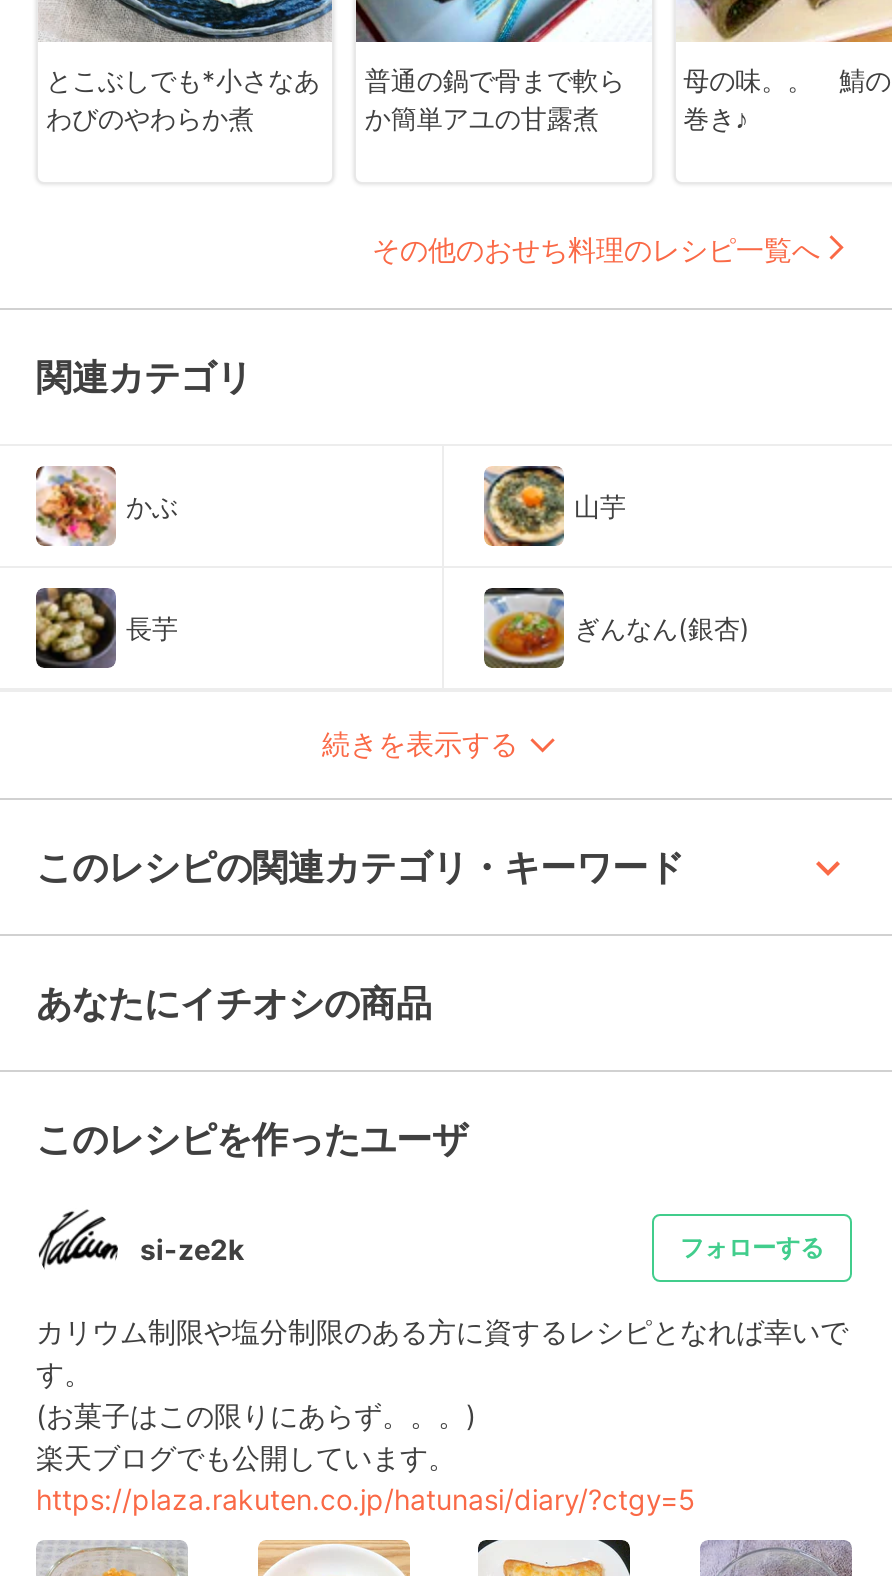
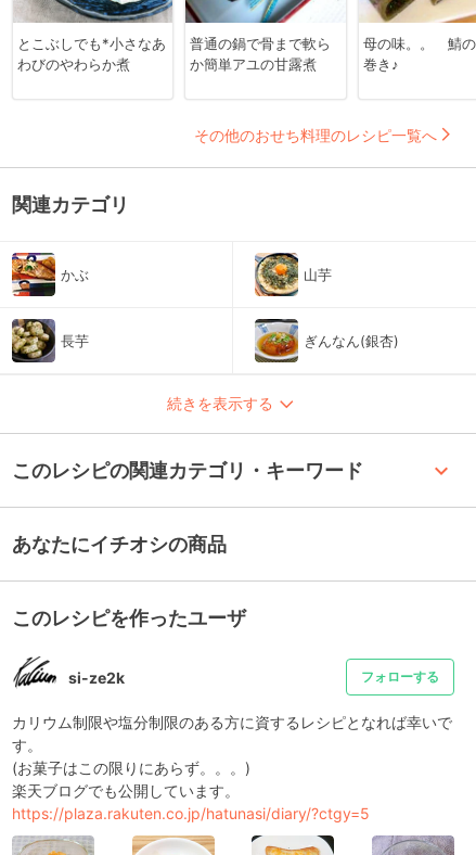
[36,464,118,546] [image] -> [11,252,56,297] [image]

